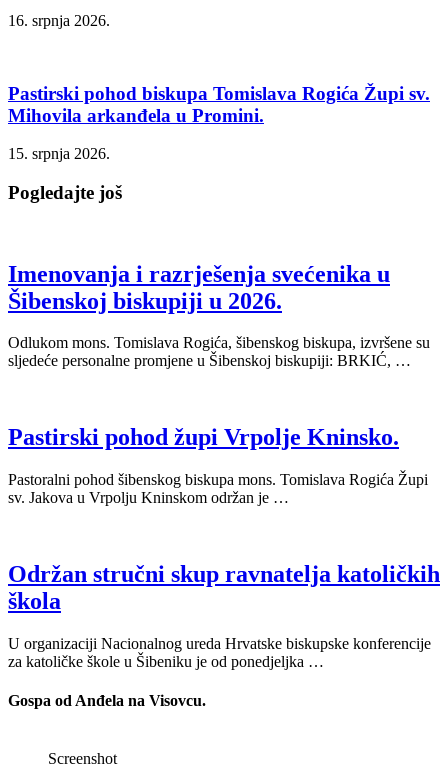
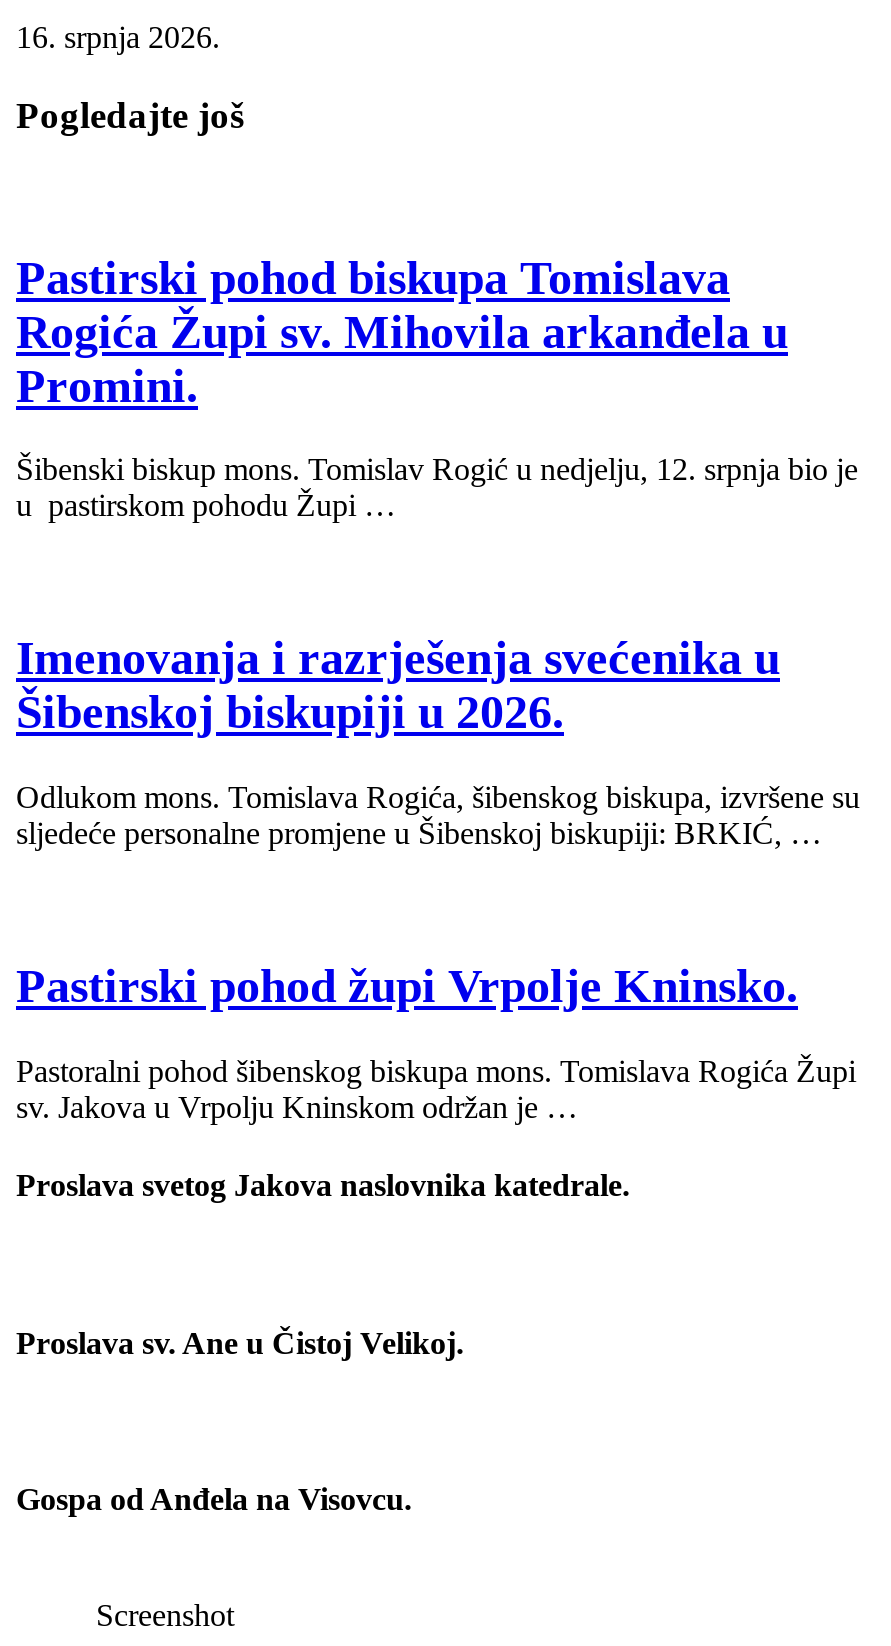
[8,82,430,162] Pastirski pohod biskupa Tomislava Rogića Župi sv. | Mihovila arkanđela u Promini. | 15. srpnja 2026. -> none
moved [8,182,122,203] -> [16,94,244,136]: Pogledajte još
none -> [16,251,858,523] Pastirski pohod biskupa Tomislava | Rogića Župi sv. Mihovila arkanđela u | Promini. | Šibenski biskup mons. Tomislav Rogić u nedjelju, 12. srpnja bio je | u pastirskom pohodu Župi …
[8,561,440,614] Održan stručni skup ravnatelja katoličkih | škola -> [16,1169,630,1203] Proslava svetog Jakova naslovnika katedrale.
[8,635,431,670] U organizaciji Nacionalnog ureda Hrvatske biskupske konferencije | za katoličke škole u Šibeniku je od ponedjeljka … -> [16,1326,464,1360] Proslava sv. Ane u Čistoj Velikoj.

